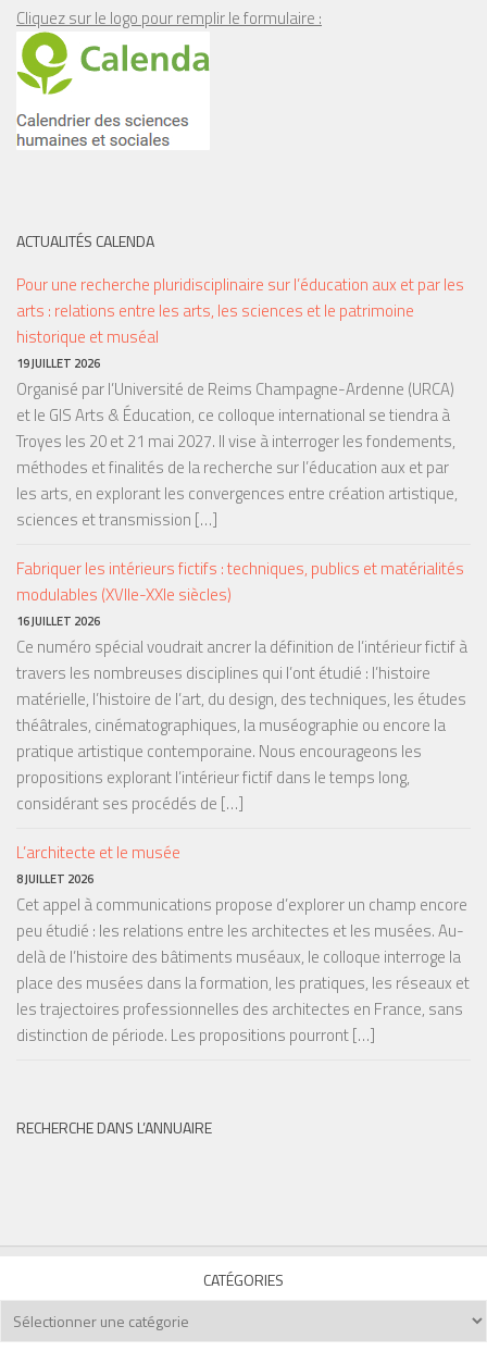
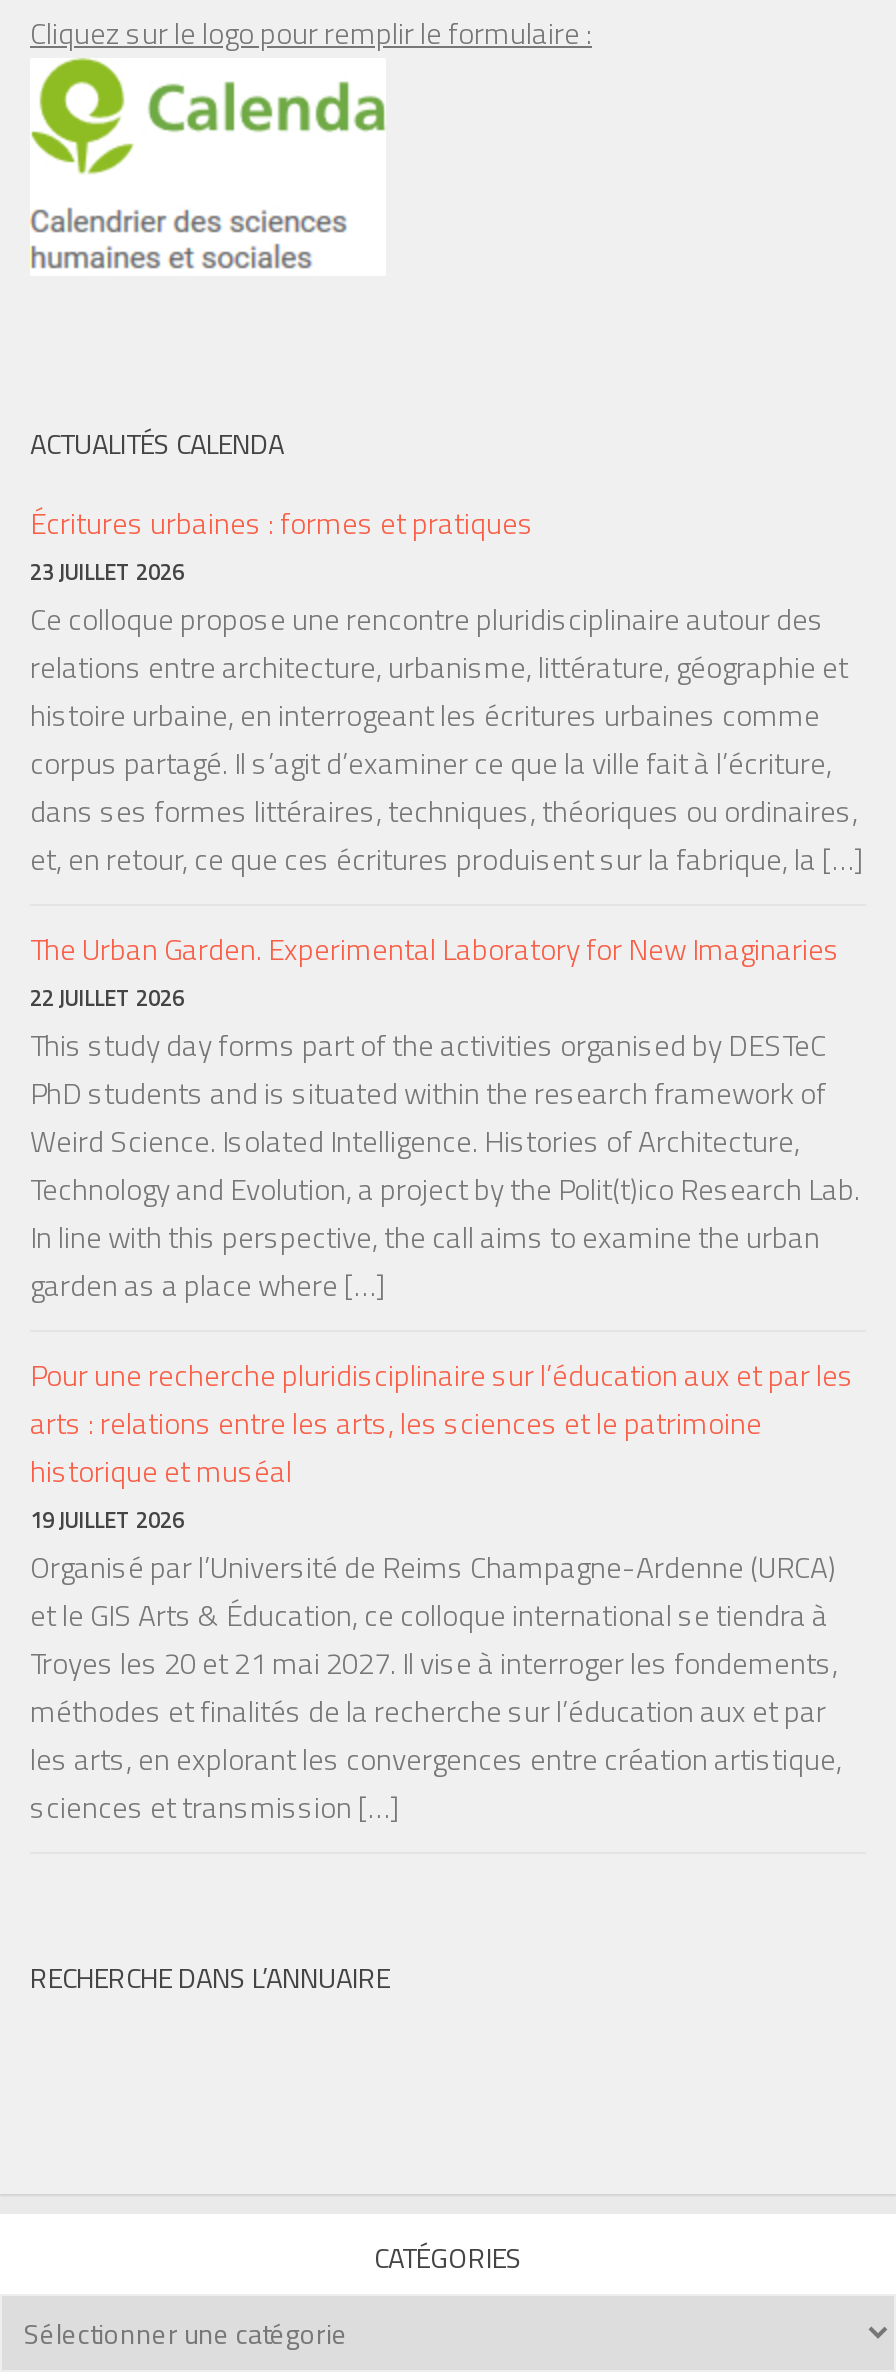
none -> [30,500,864,1308] Écritures urbaines : formes et pratiques | 23 JUILLET 2026 | Ce colloque propose une rencontre pluridisciplinaire autour des | relations entre architecture, urbanisme, littérature, géographie et | histoire urbaine, en interrogeant les écritures urbaines comme | corpus partagé. Il s’agit d’examiner ce que la ville fait à l’écriture, | dans ses formes littéraires, techniques, théoriques ou ordinaires, | et, en retour, ce que ces écritures produisent sur la fabrique, la […] | The Urban Garden. Experimental Laboratory for New Imaginaries | 22 JUILLET 2026 | This study day forms part of the activities organised by DESTeC | PhD students and is situated within the research framework of | Weird Science. Isolated Intelligence. Histories of Architecture, | Technology and Evolution, a project by the Polit(t)ico Research Lab. | In line with this perspective, the call aims to examine the urban | garden as a place where […]
moved [16,272,464,532] -> [30,1352,854,1830]: Pour une recherche pluridisciplinaire sur l’éducation aux et par les | arts : relations entre les arts, les sciences et le patrimoine | historique et muséal | ... | les arts, en explorant les convergences entre création artistique, | sciences et transmission […]
[16,556,470,1048] Fabriquer les intérieurs fictifs : techniques, publics et matérialités | modulables (XVIIe-XXIe siècles) | 16 JUILLET 2026 | Ce numéro spécial voudrait ancrer la définition de l’intérieur fictif à | travers les nombreuses disciplines qui l’ont étudié : l’histoire | matérielle, l’histoire de l’art, du design, des techniques, les études | théâtrales, cinématographiques, la muséographie ou encore la | pratique artistique contemporaine. Nous encourageons les | propositions explorant l’intérieur fictif dans le temps long, | considérant ses procédés de […] | L’architecte et le musée | 8 JUILLET 2026 | Cet appel à communications propose d’explorer un champ encore | peu étudié : les relations entre les architectes et les musées. Au- | delà de l’histoire des bâtiments muséaux, le colloque interroge la | place des musées dans la formation, les pratiques, les réseaux et | les trajectoires professionnelles des architectes en France, sans | distinction de période. Les propositions pourront […] -> none

